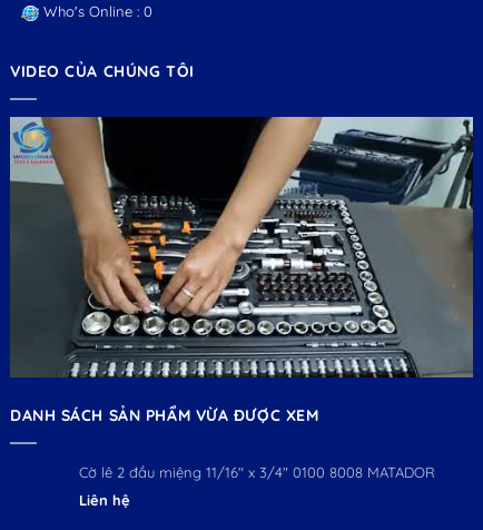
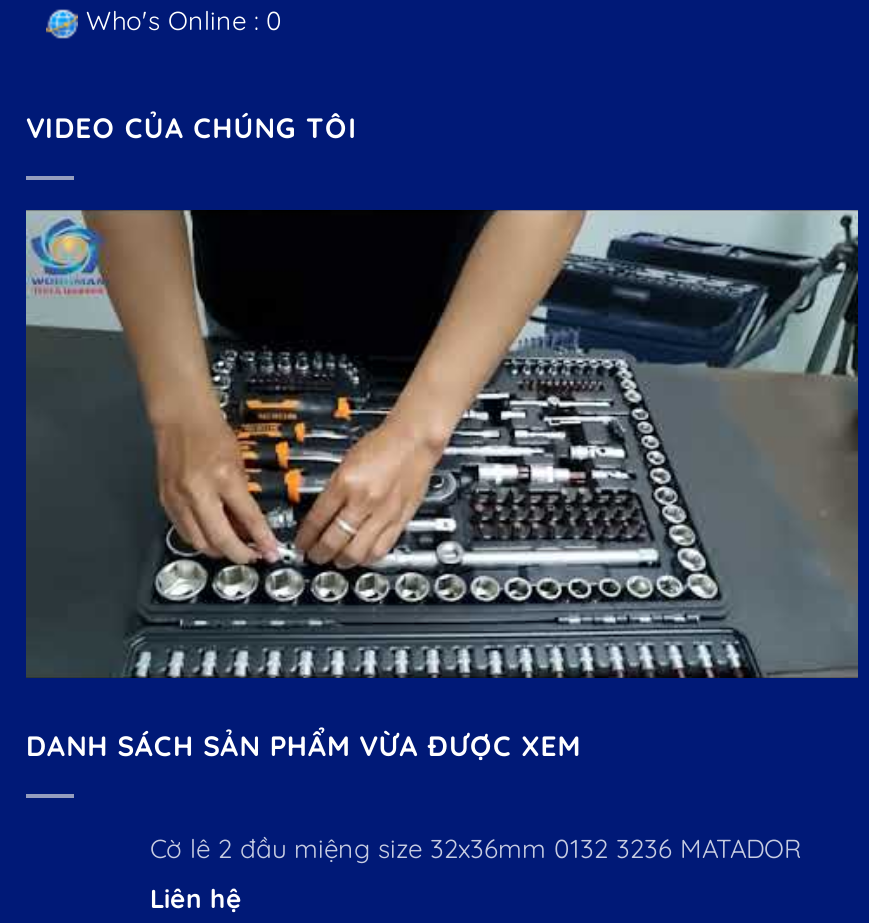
[79,463,435,481] Cờ lê 2 đầu miệng 11/16" x 3/4" 0100 8008 MATADOR -> [150,832,802,864] Cờ lê 2 đầu miệng size 32x36mm 0132 3236 MATADOR

